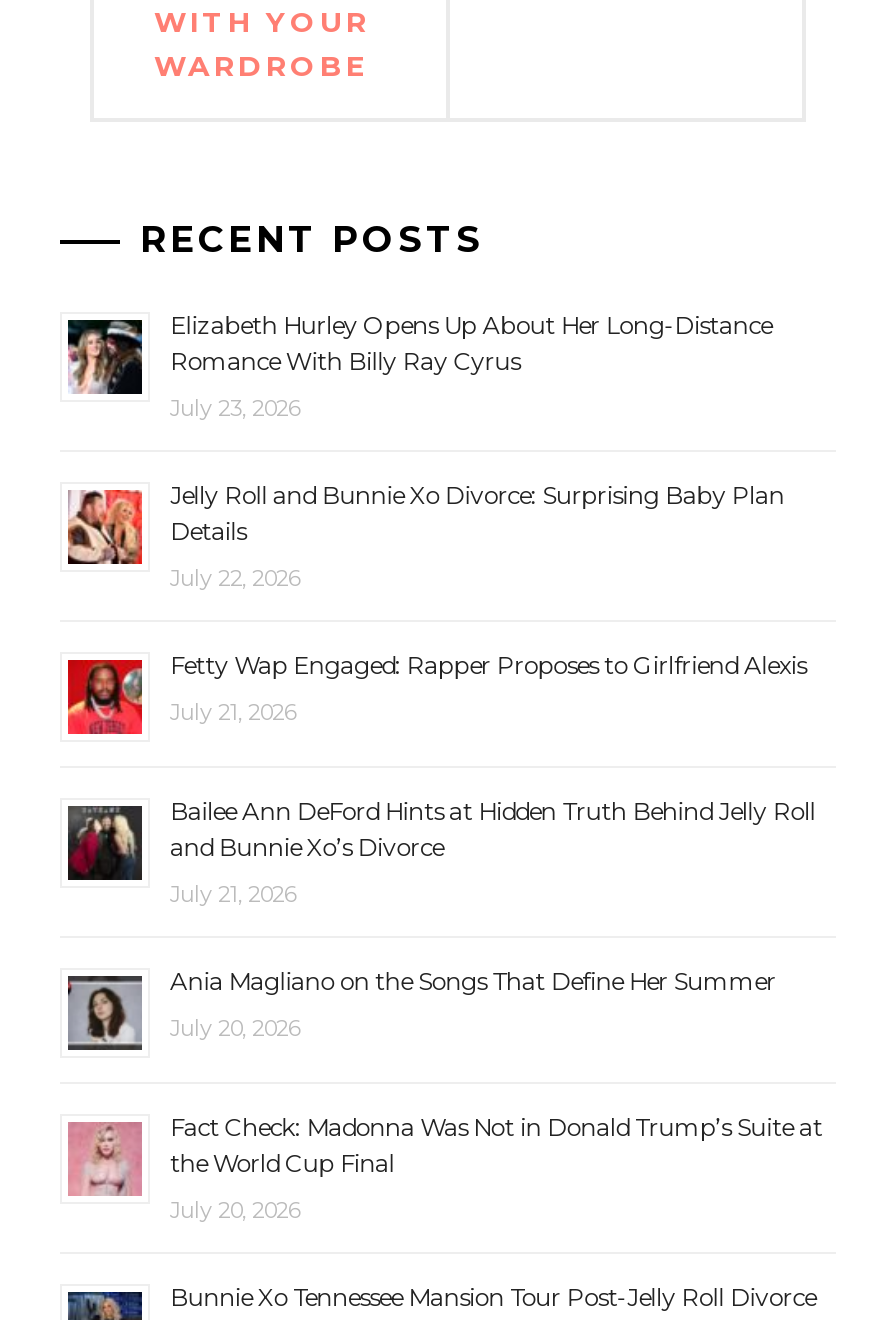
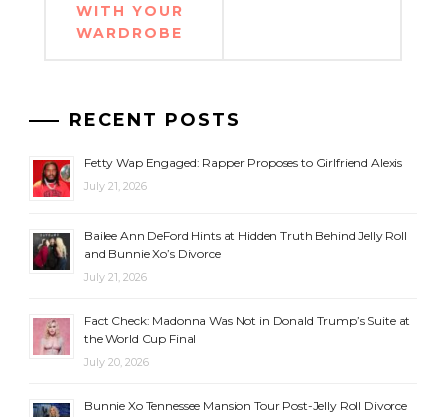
[66,310,784,592] [image] | Elizabeth Hurley Opens Up About Her Long-Distance | Romance With Billy Ray Cyrus | July 23, 2026 | Jelly Roll and Bunnie Xo Divorce: Surprising Baby Plan | Details | July 22, 2026 -> none
[66,488,142,566] [image] -> none
[66,966,776,1052] [image] | Ania Magliano on the Songs That Define Her Summer | July 20, 2026 -> none

